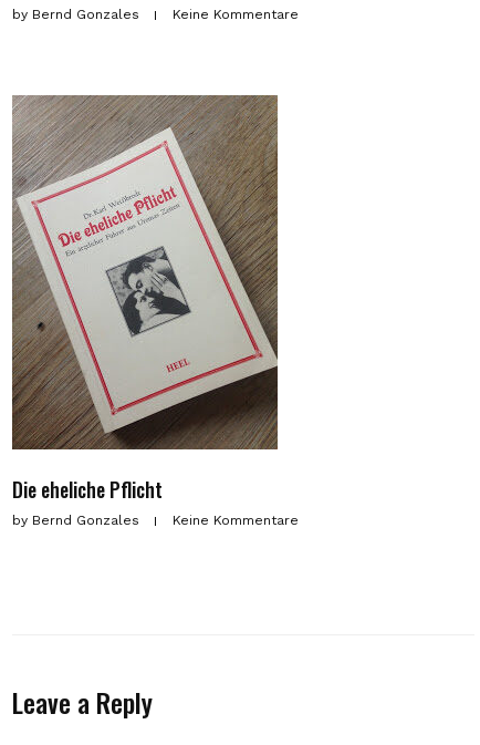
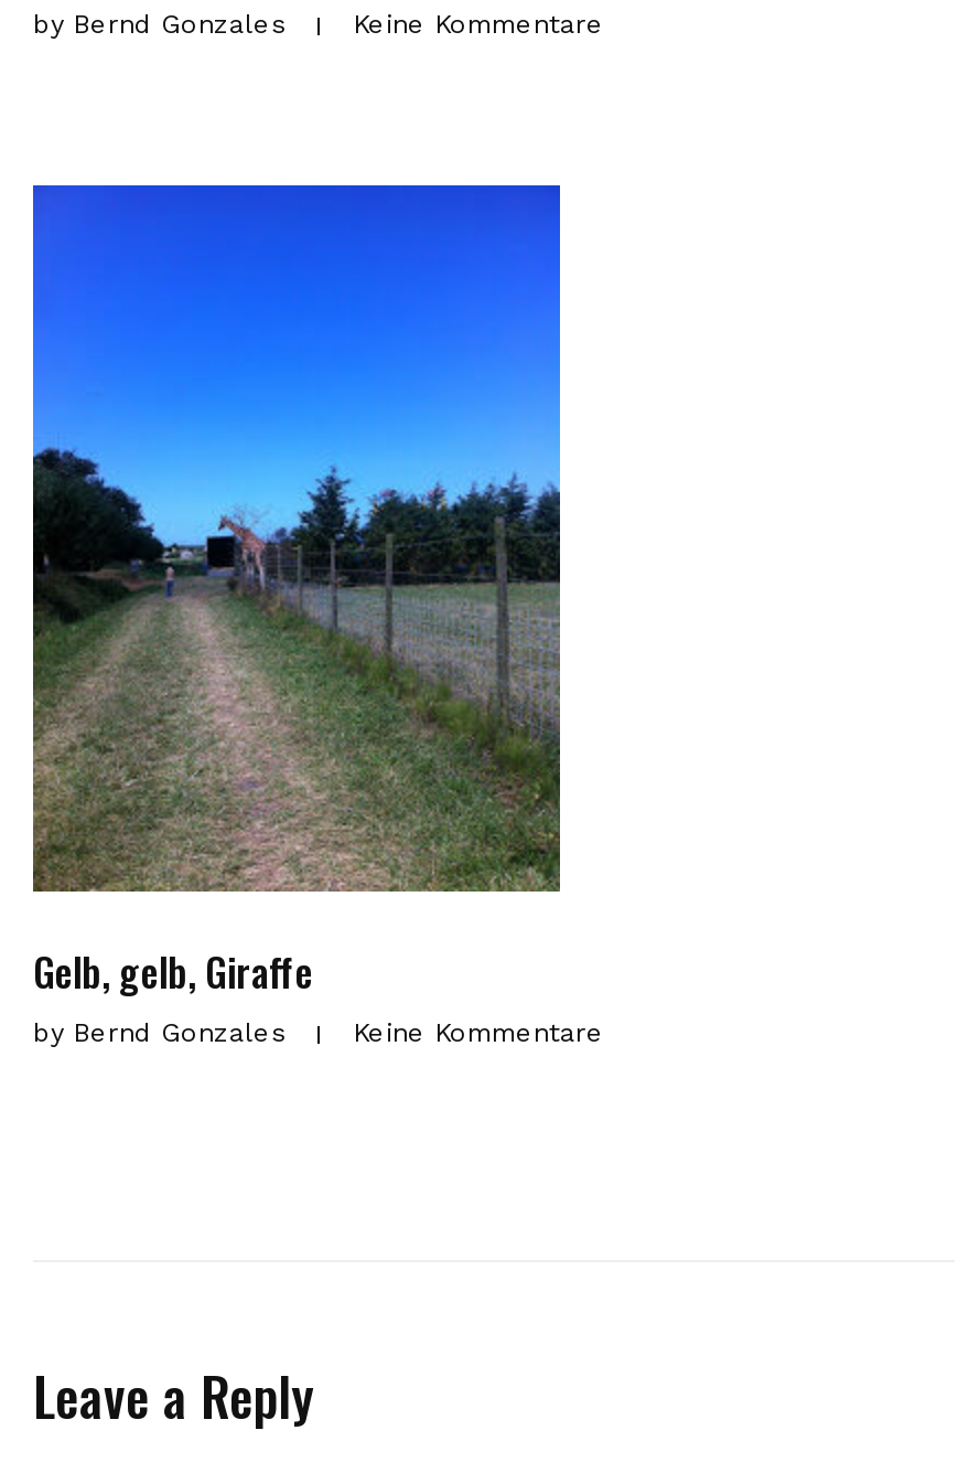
[11,94,279,504] [image] | Die eheliche Pflicht -> [31,183,562,1000] [image] | Gelb, gelb, Giraffe

